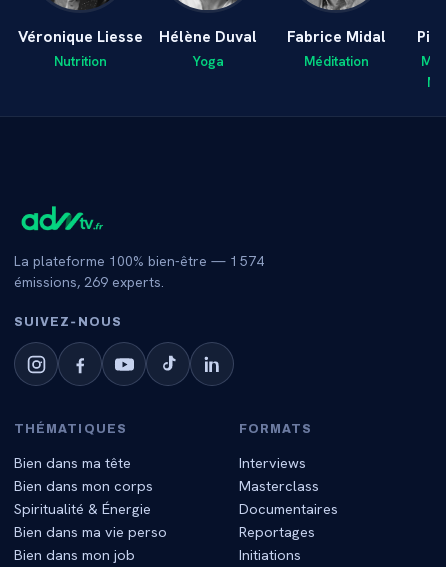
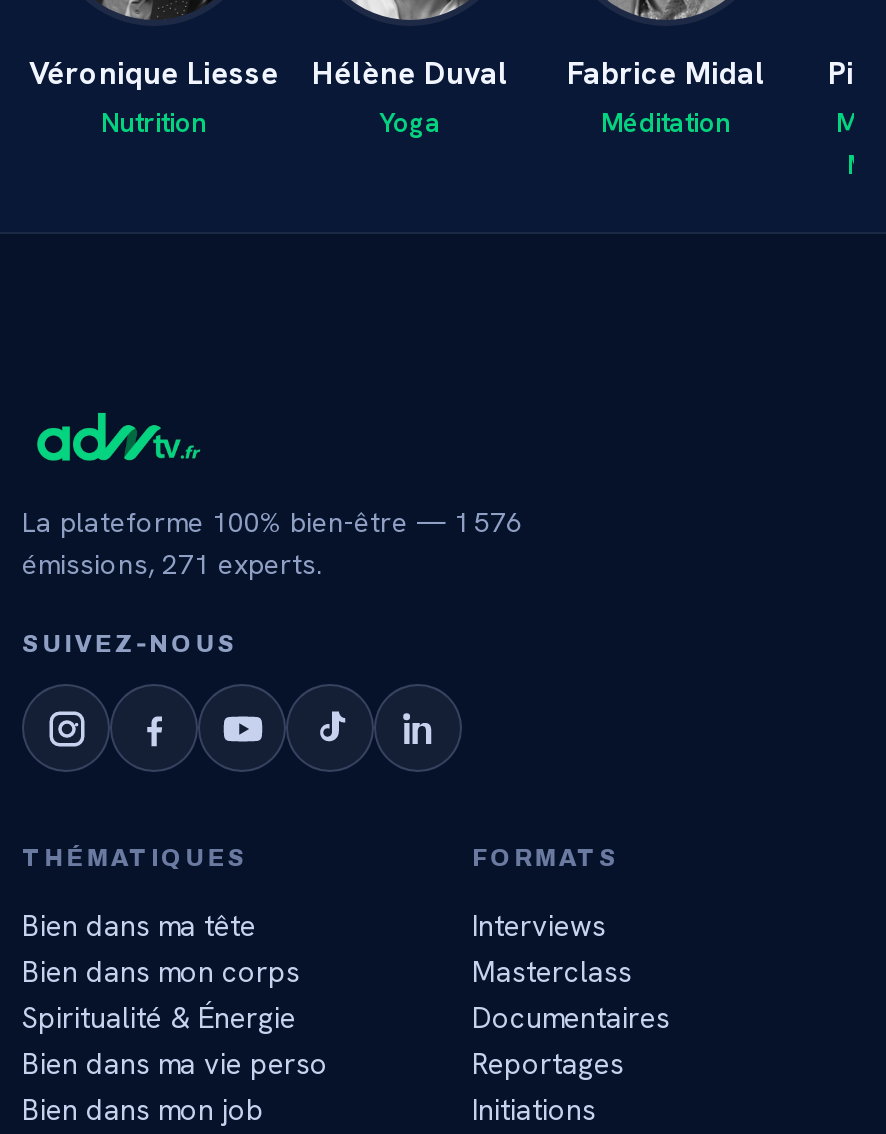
[14,252,264,270] La plateforme 100% bien-être — 1 574 -> [22,504,522,540] La plateforme 100% bien-être — 1 576
[14,273,164,291] émissions, 269 experts. -> [22,546,322,582] émissions, 271 experts.

